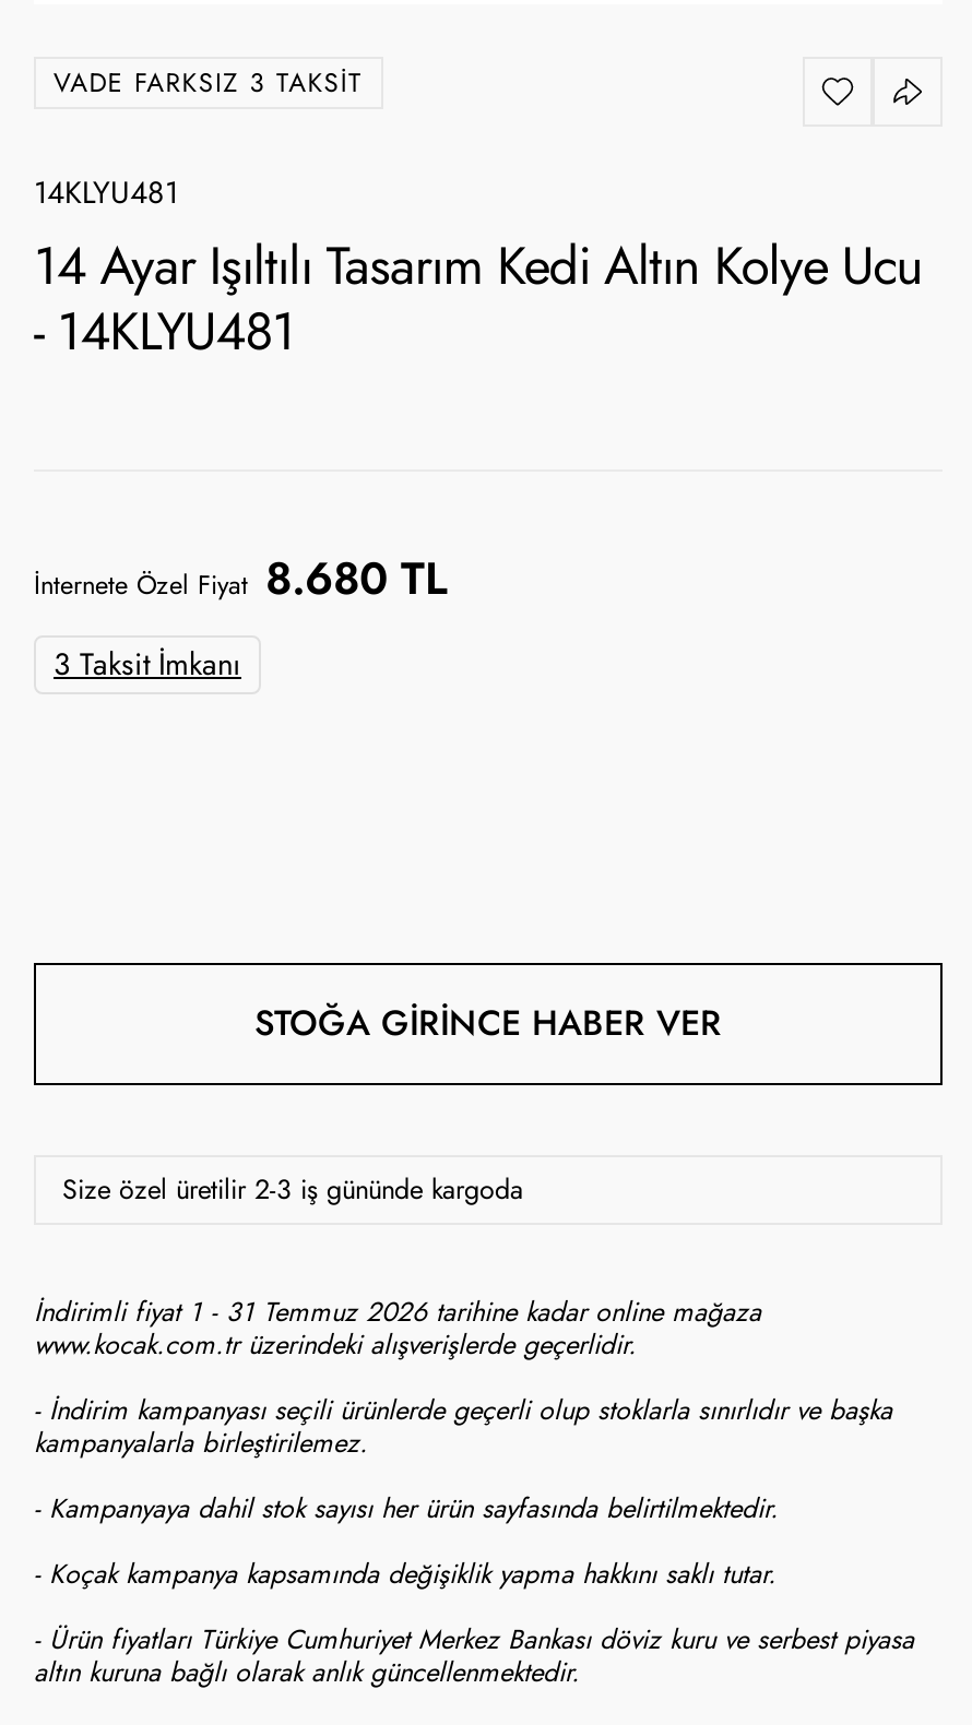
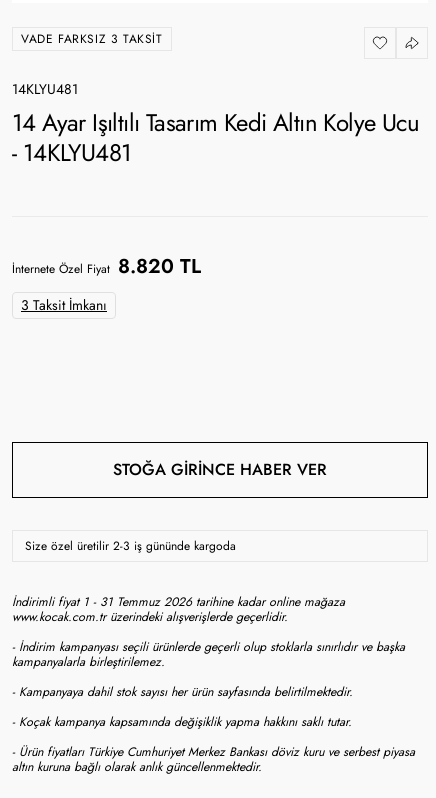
[34,548,447,609] İnternete Özel Fiyat 8.680 TL -> [12,252,201,280] İnternete Özel Fiyat 8.820 TL

